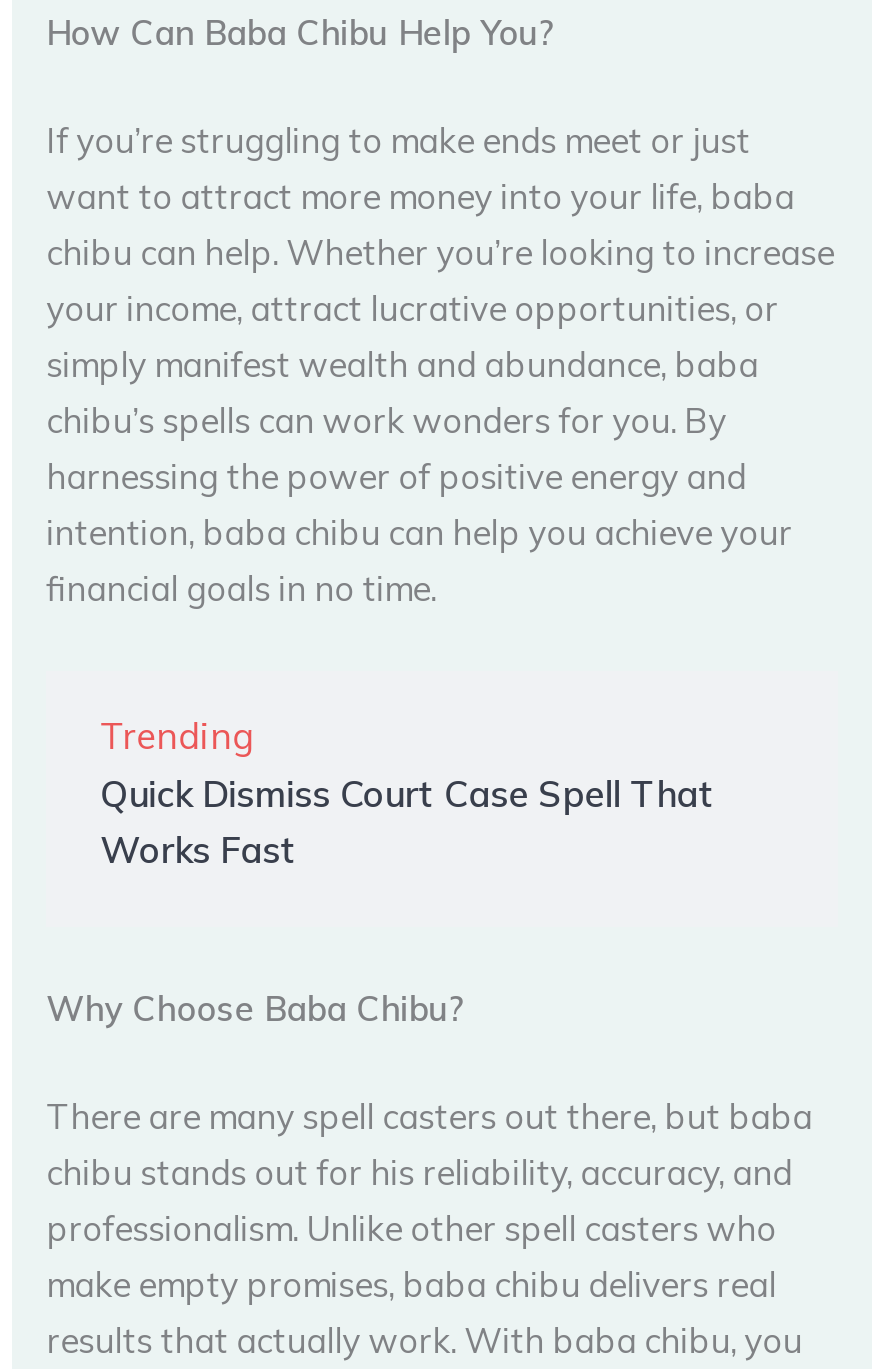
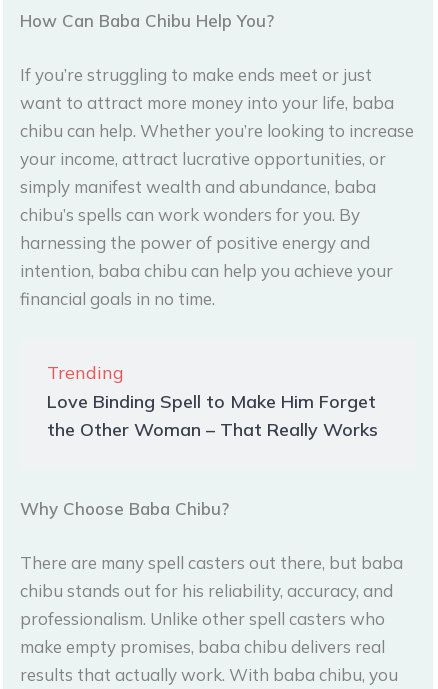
[100,771,714,873] Quick Dismiss Court Case Spell That | Works Fast -> [47,390,378,441] Love Binding Spell to Make Him Forget | the Other Woman – That Really Works

